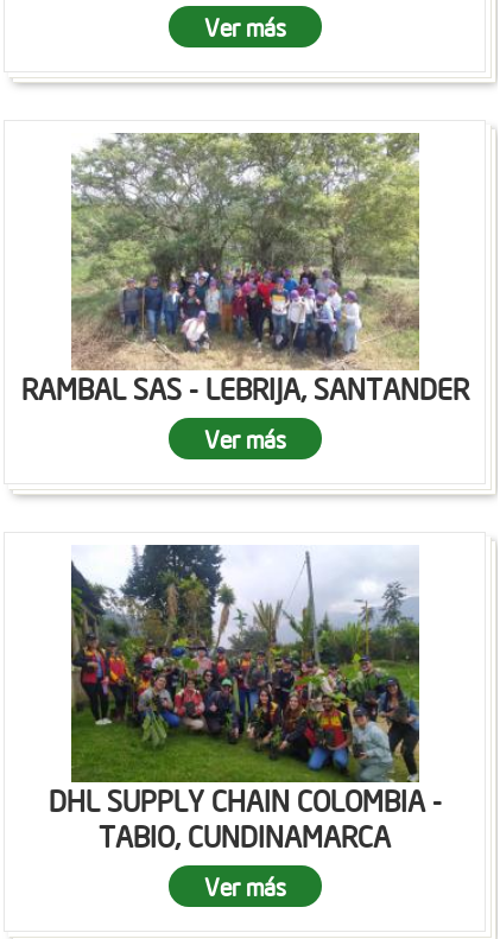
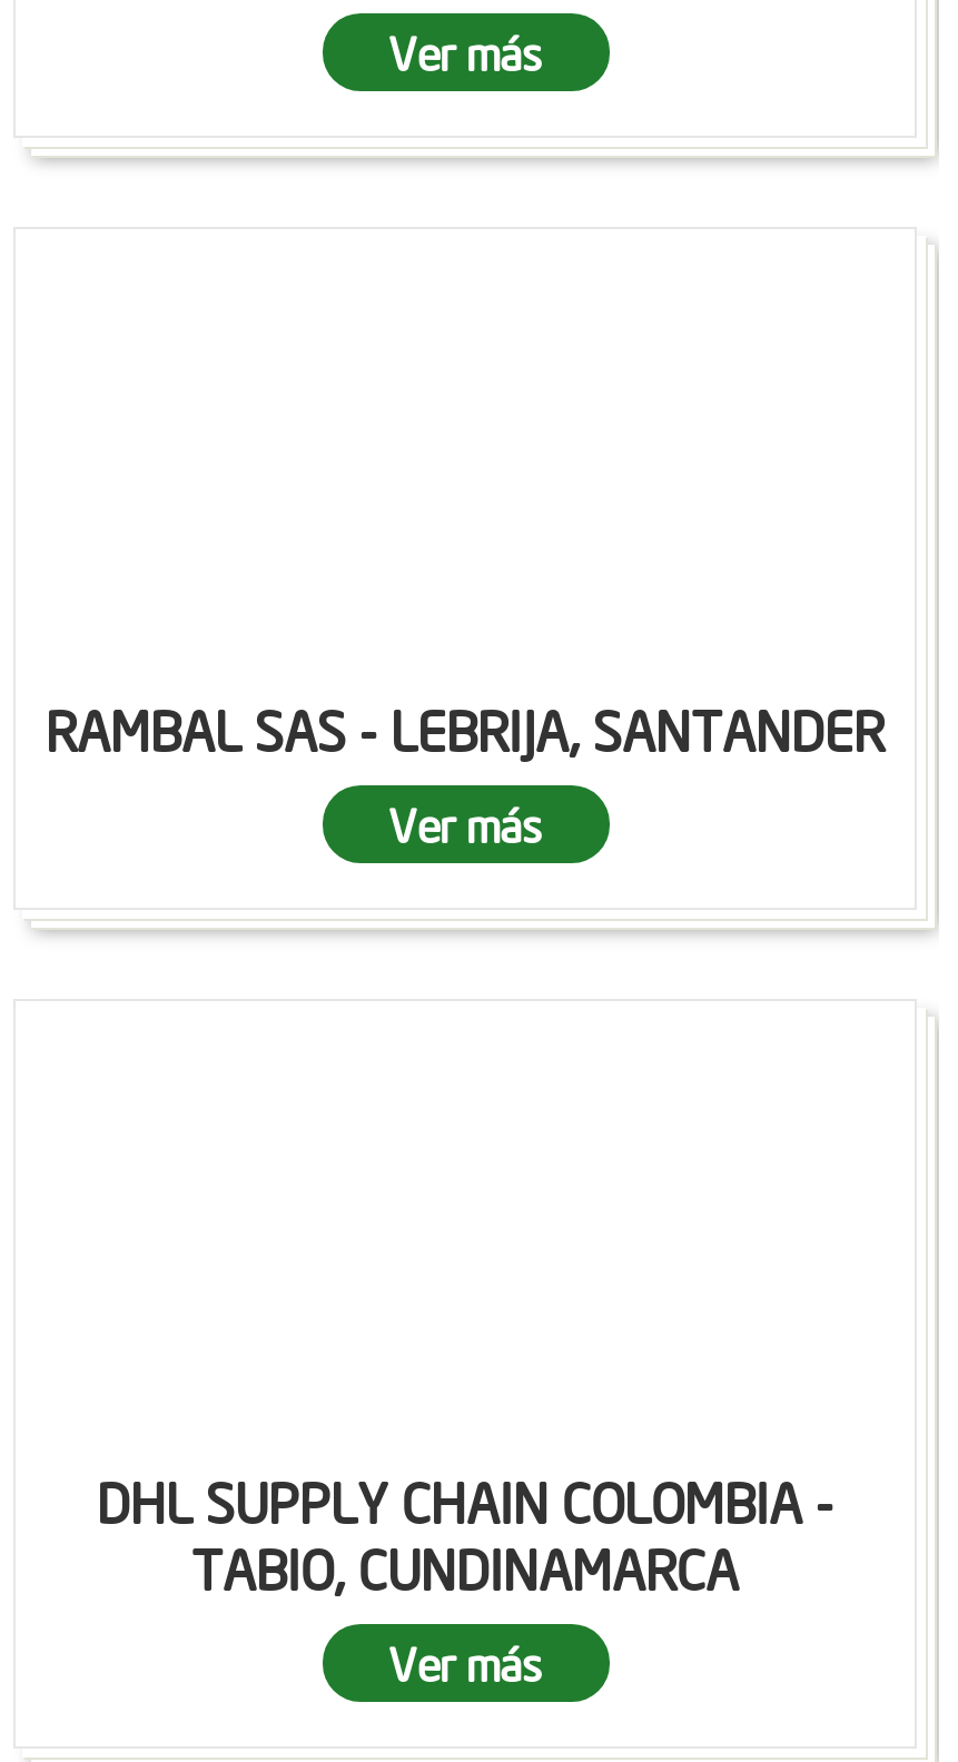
[70,132,420,368] [image] -> none
[70,544,420,780] [image] -> none

